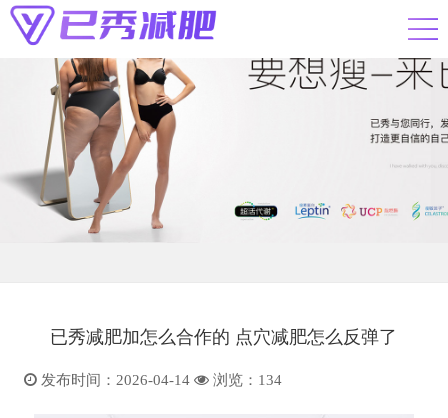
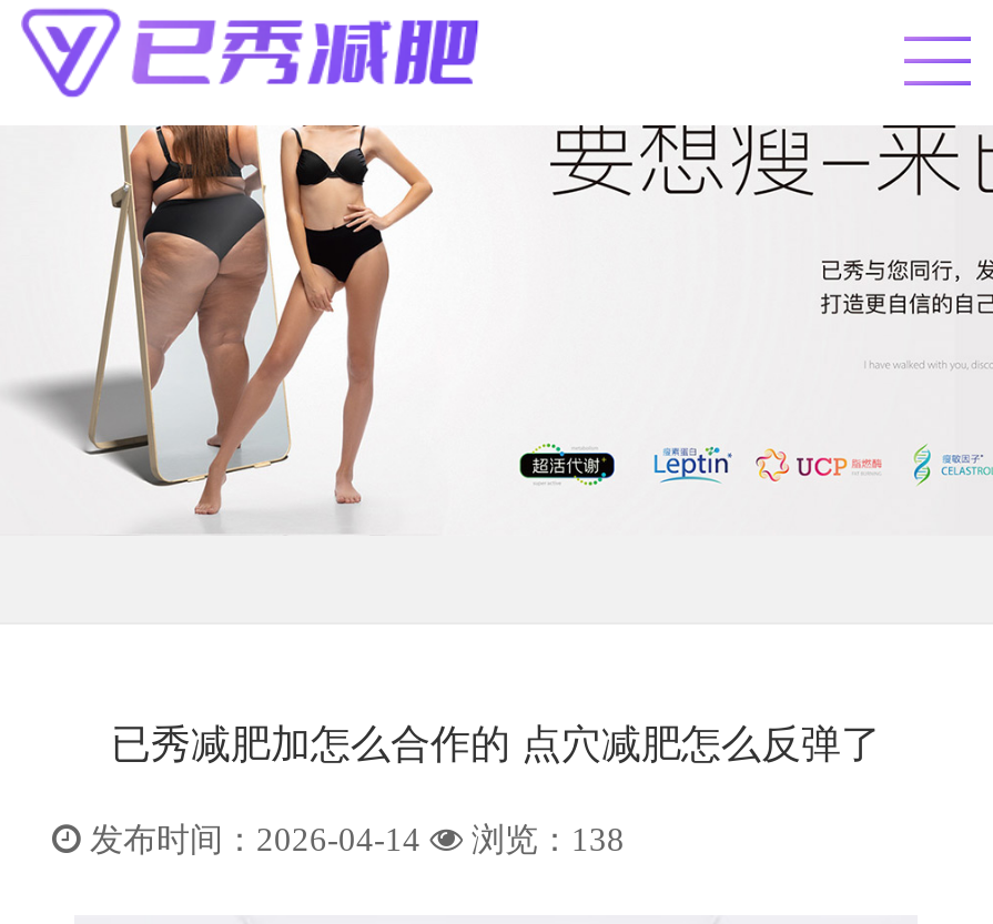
[37,372,282,388] 发布时间：2026-04-14 浏览：134 -> [81,822,625,857] 发布时间：2026-04-14 浏览：138

